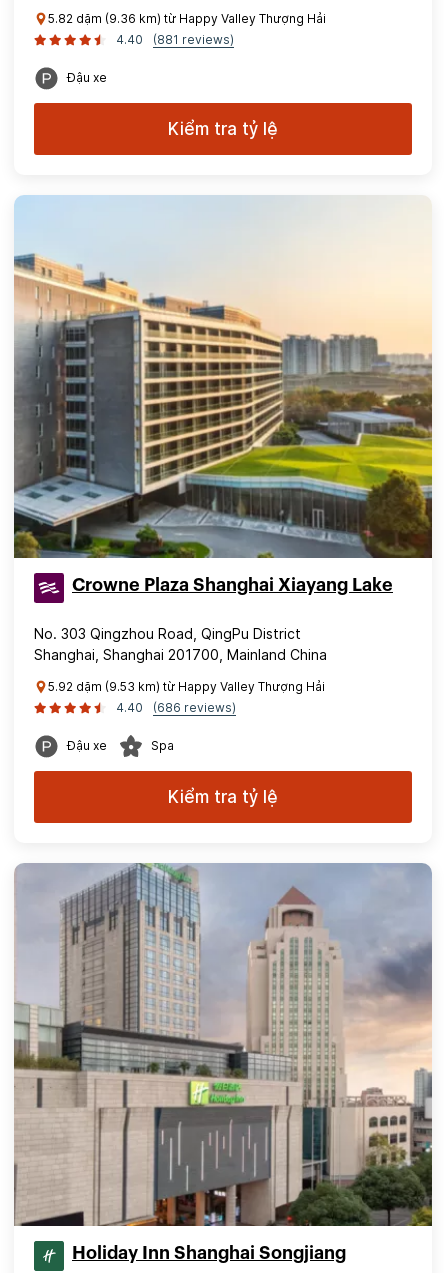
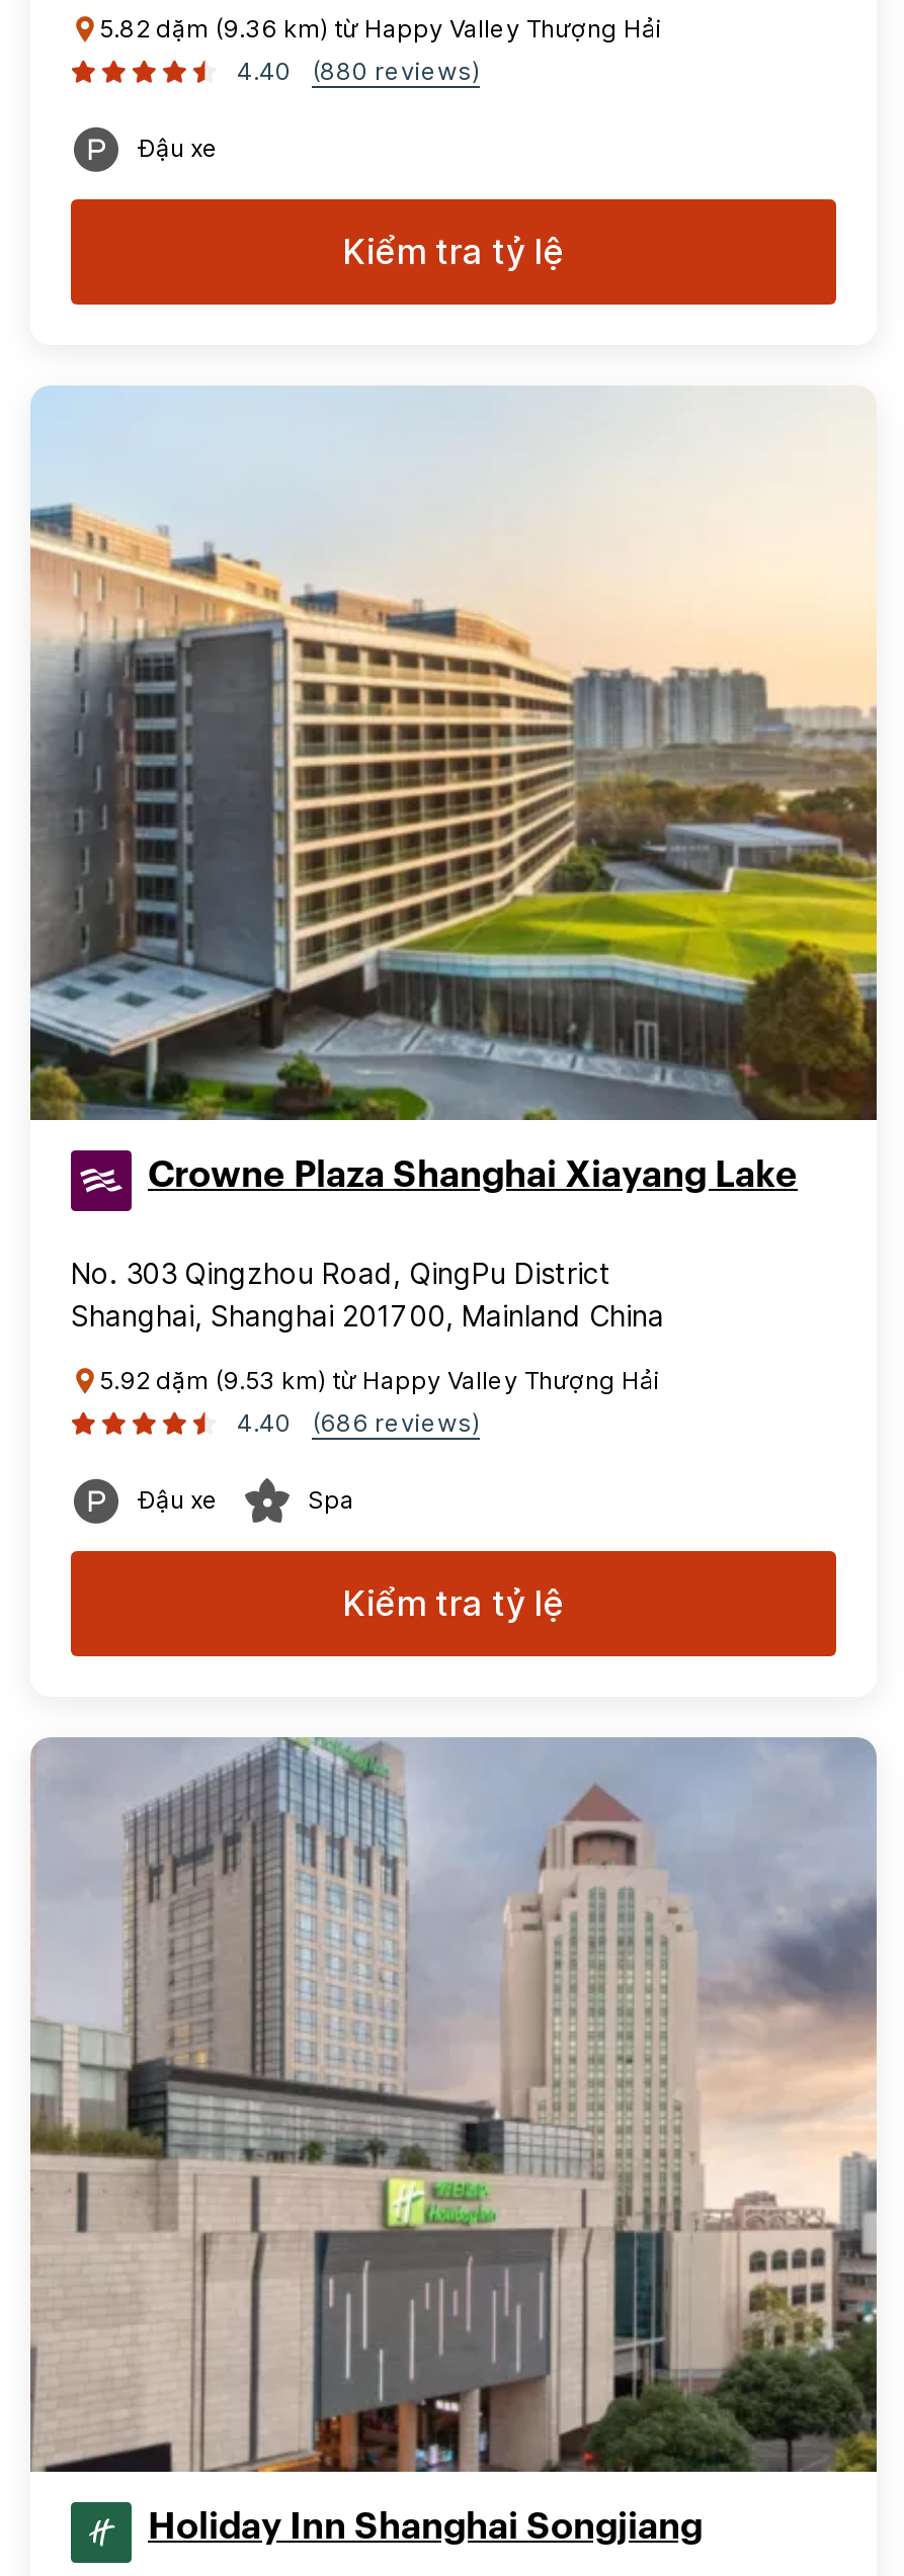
[116,32,234,47] 4.40 (881 reviews) -> [237,56,480,86] 4.40 (880 reviews)

